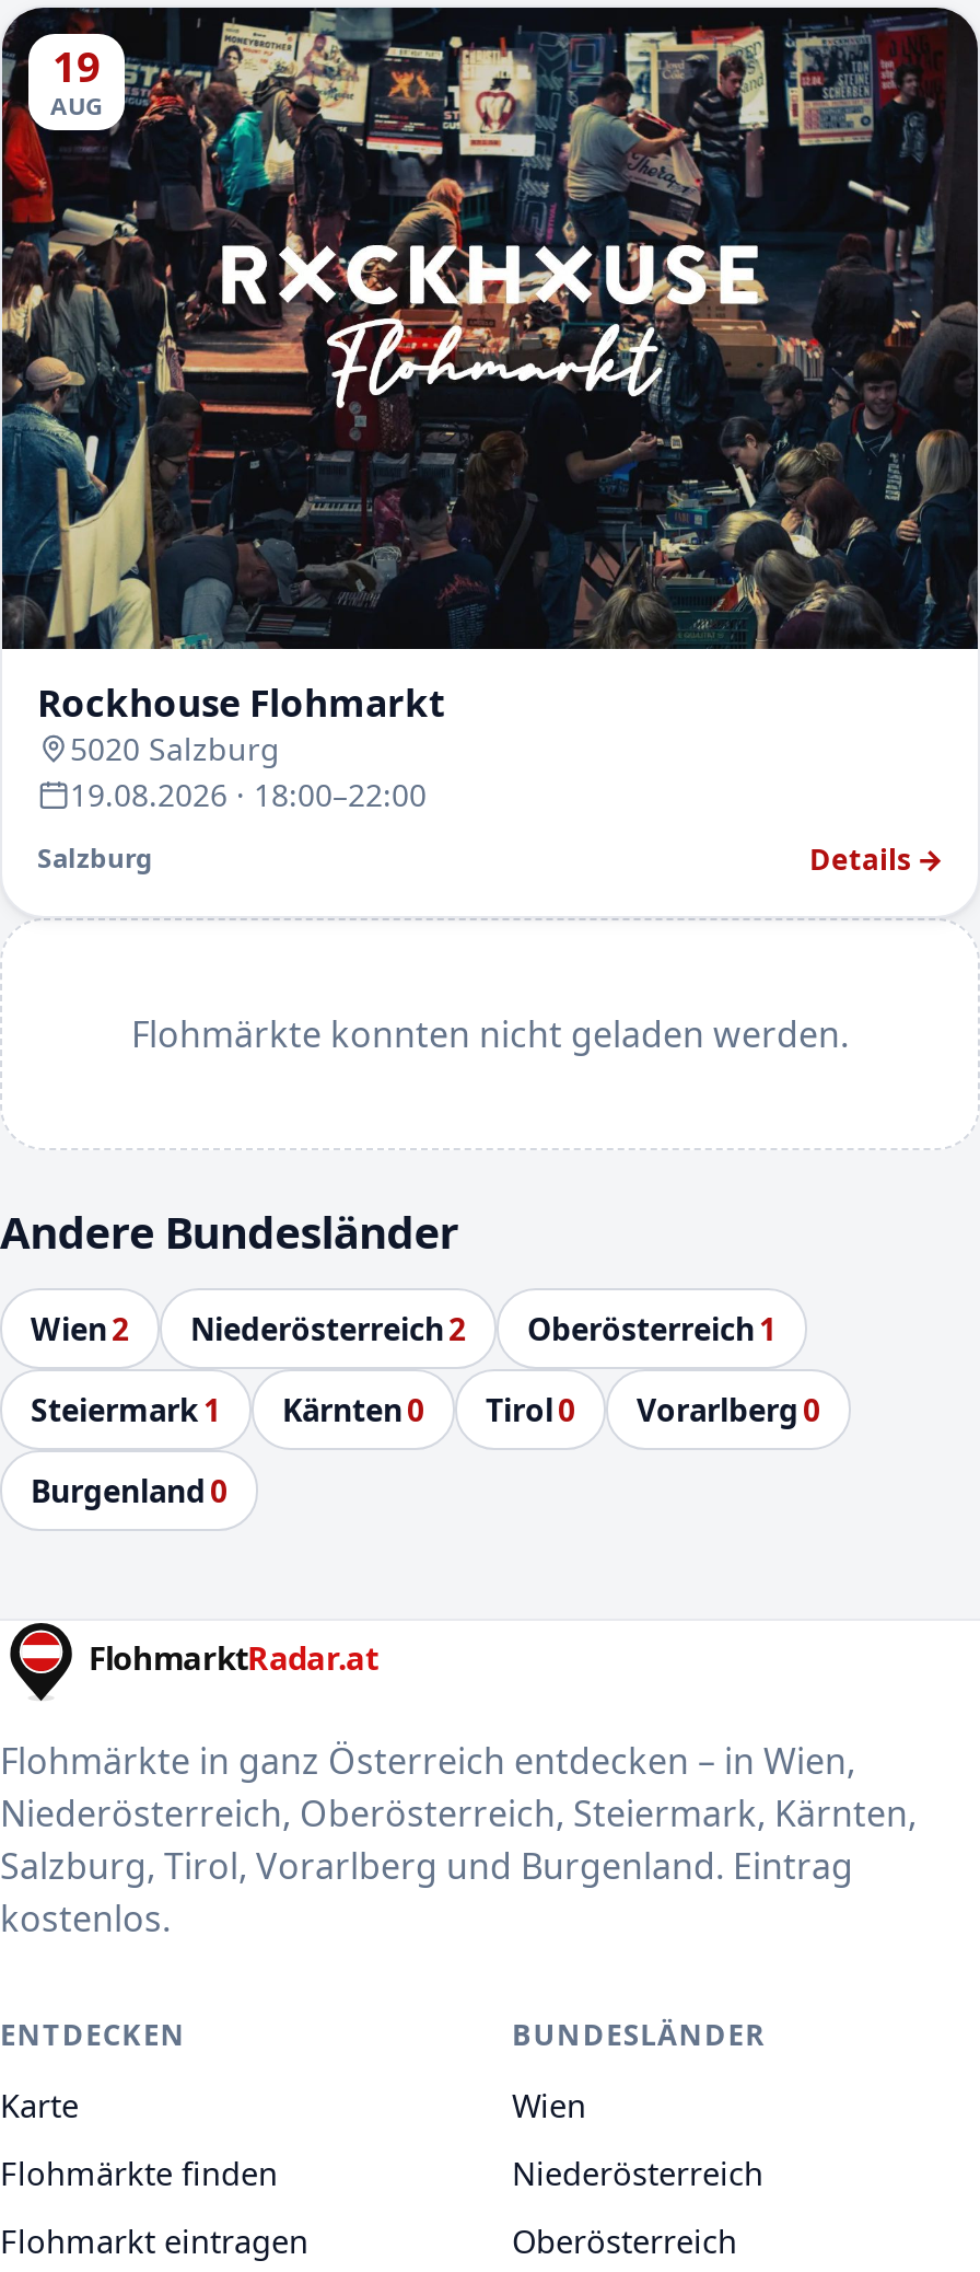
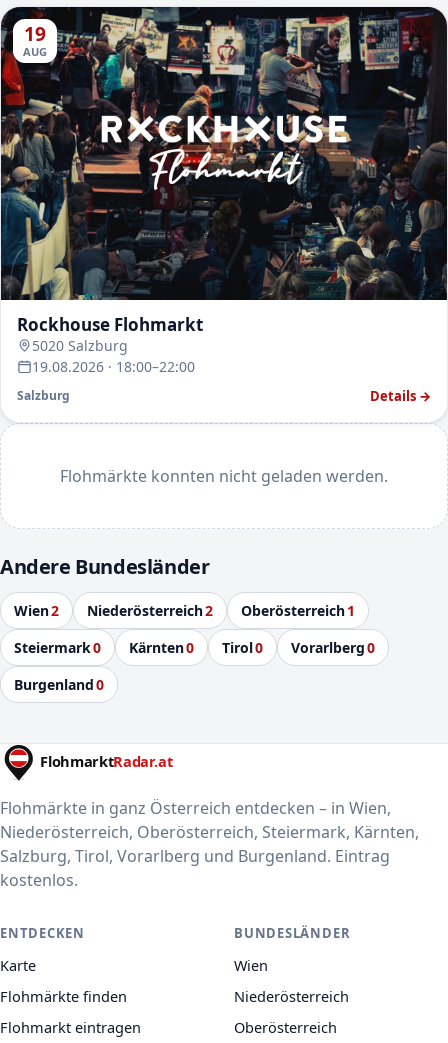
[31,1388,820,1430] Steiermark 1 Kärnten 0 Tirol 0 Vorarlberg 0 -> [14,638,375,657] Steiermark 0 Kärnten 0 Tirol 0 Vorarlberg 0

